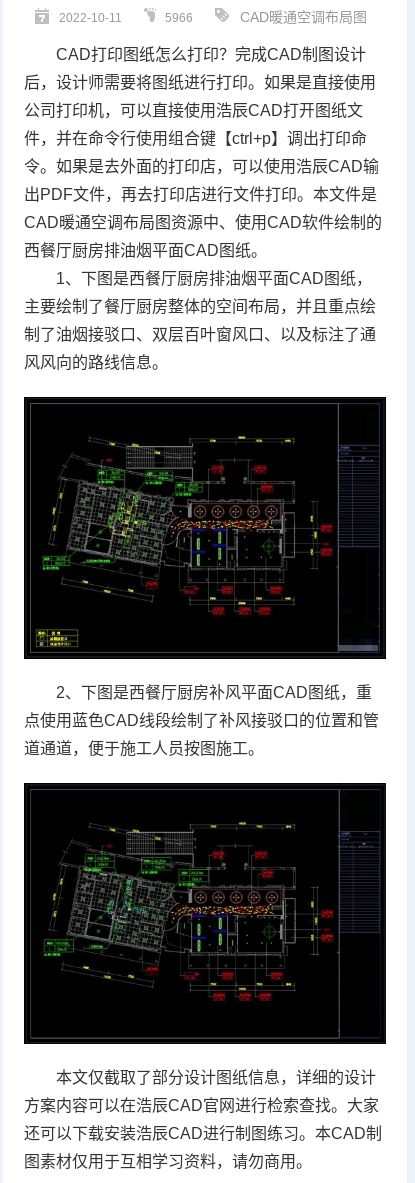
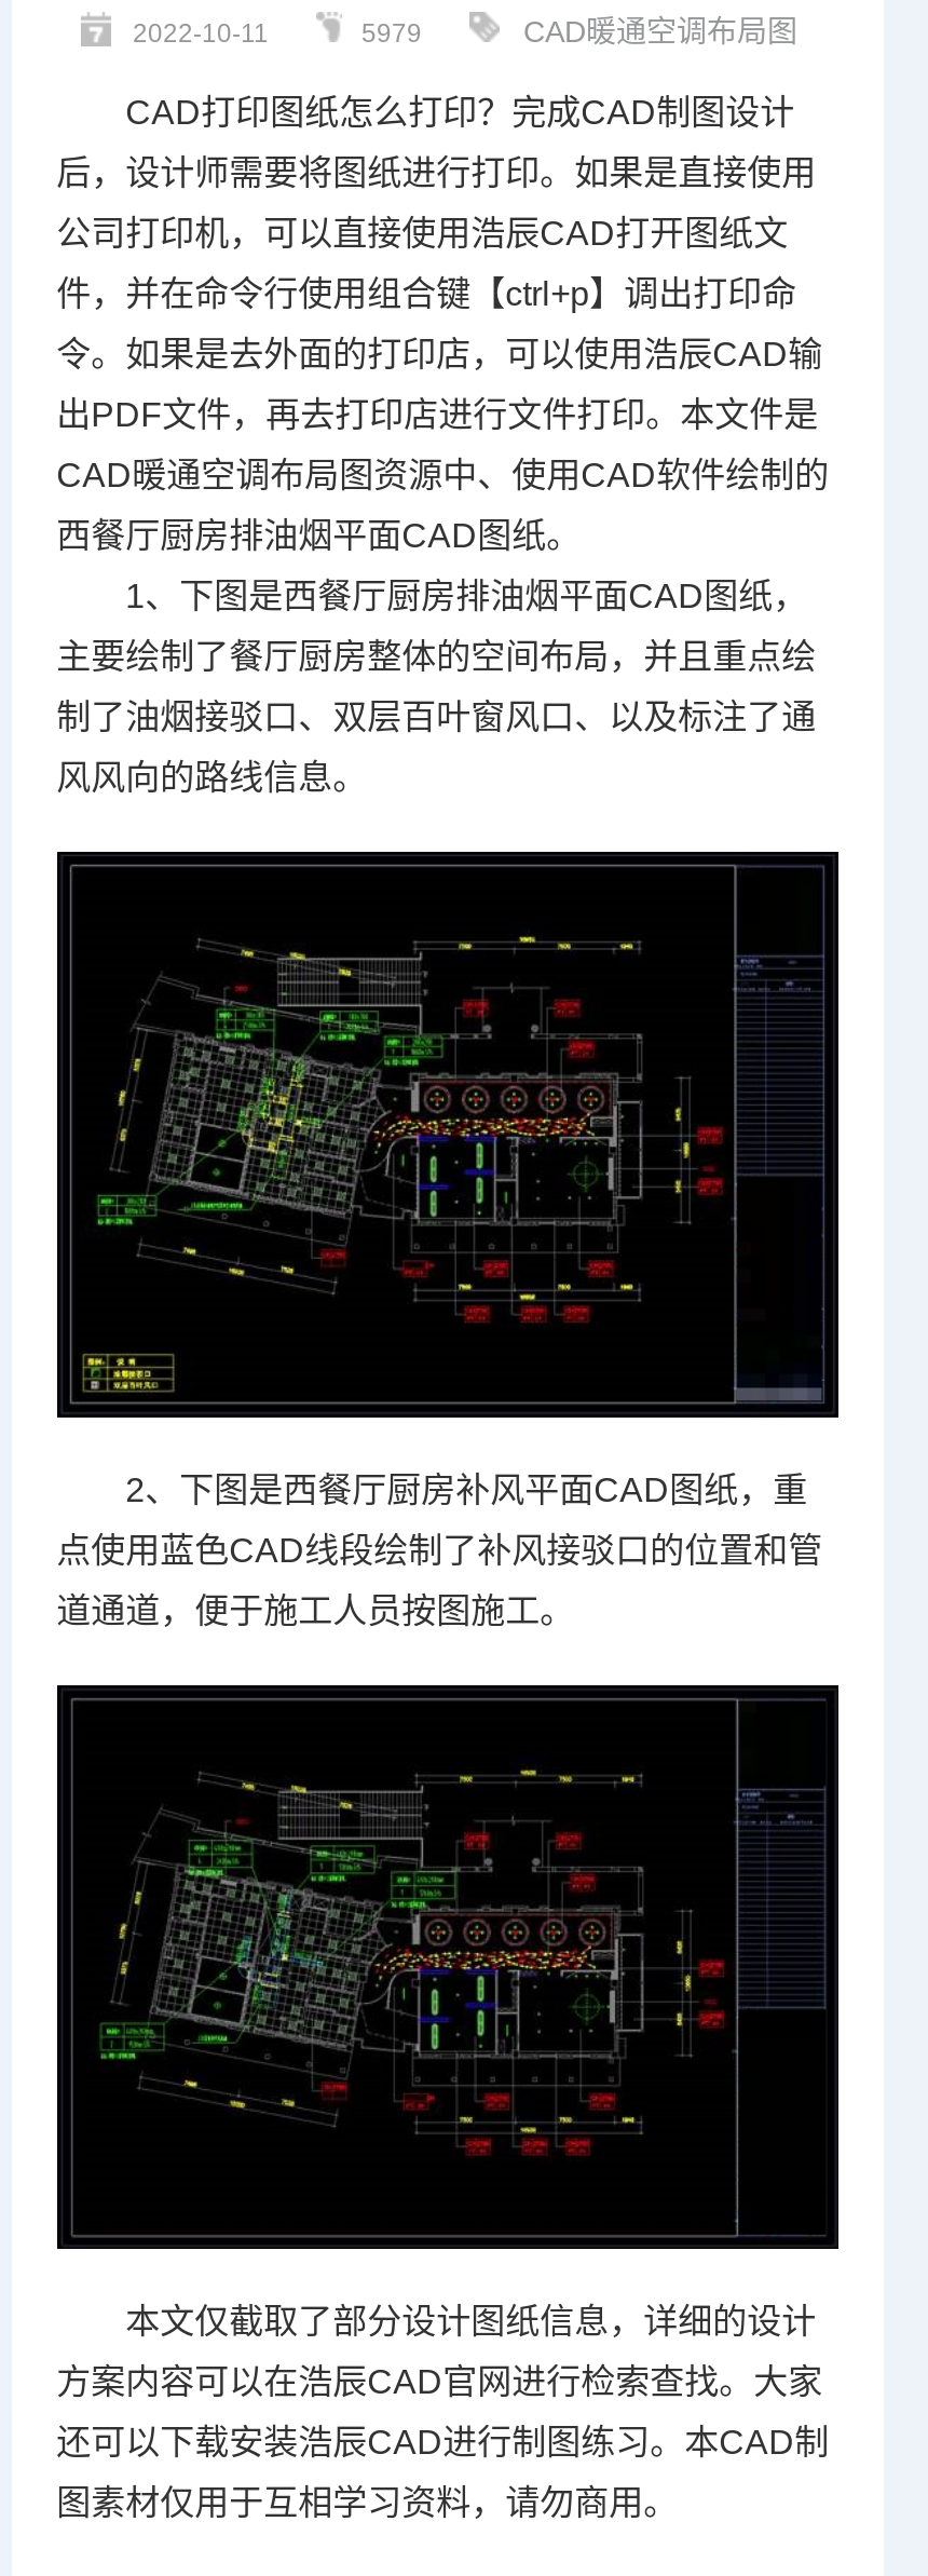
[165,11,193,25] 5966 -> [361,19,422,50] 5979

